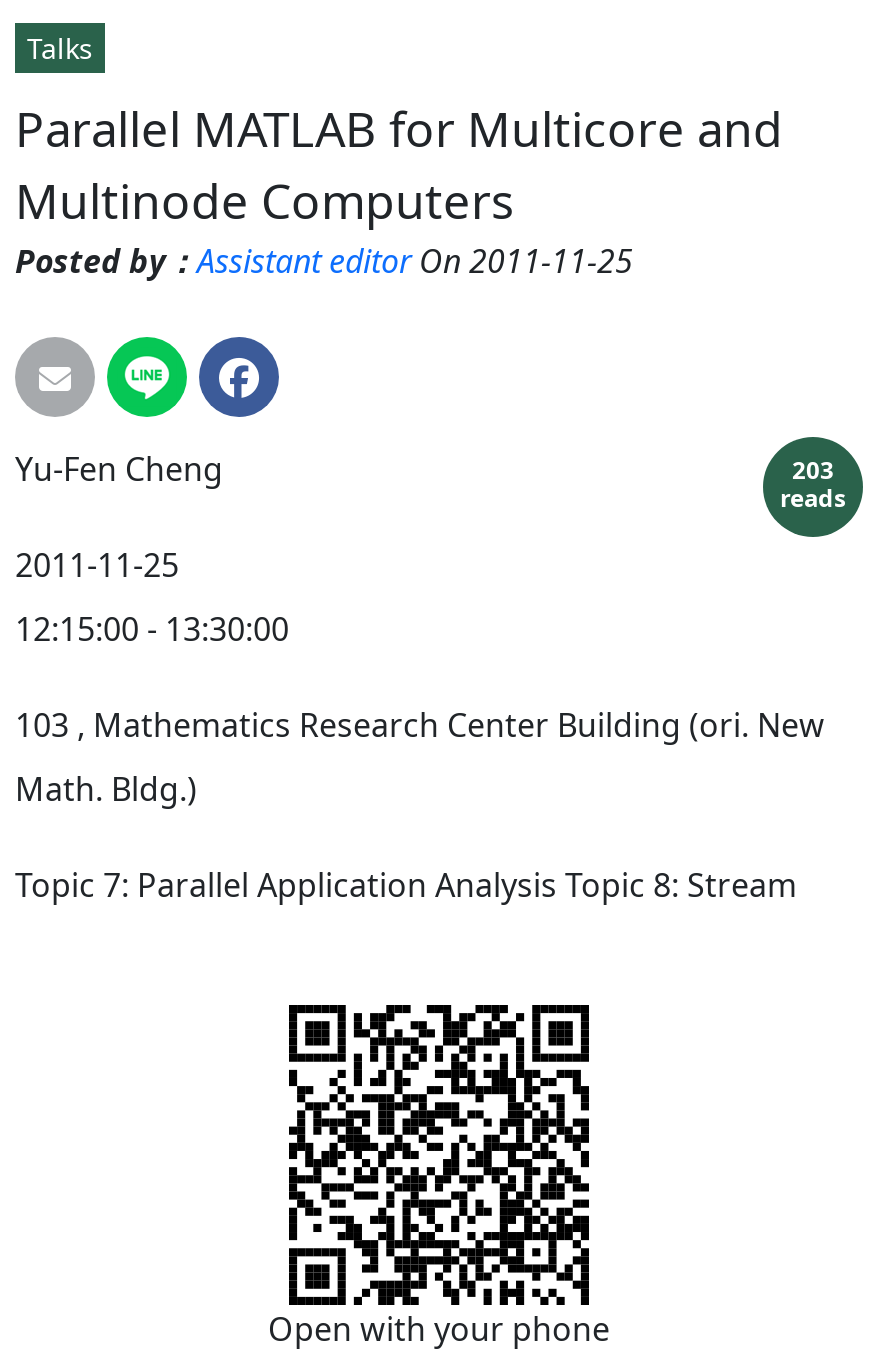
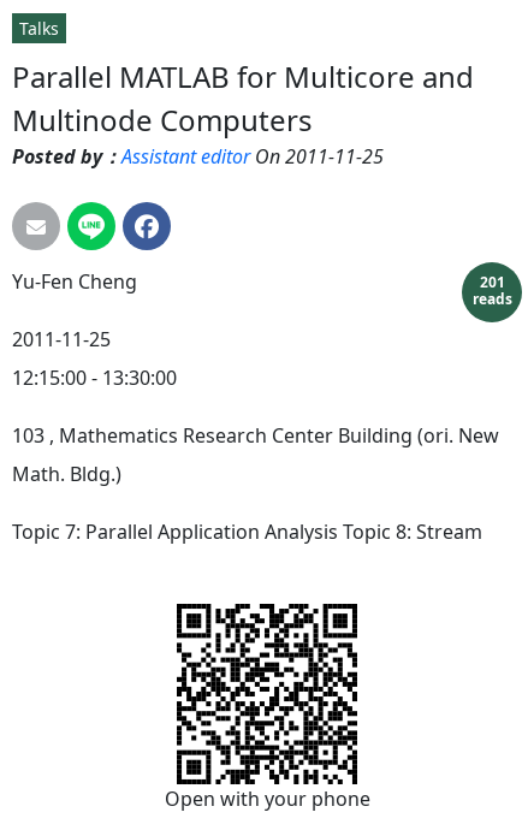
[792,453,834,487] 203 -> [479,272,505,292] 201

